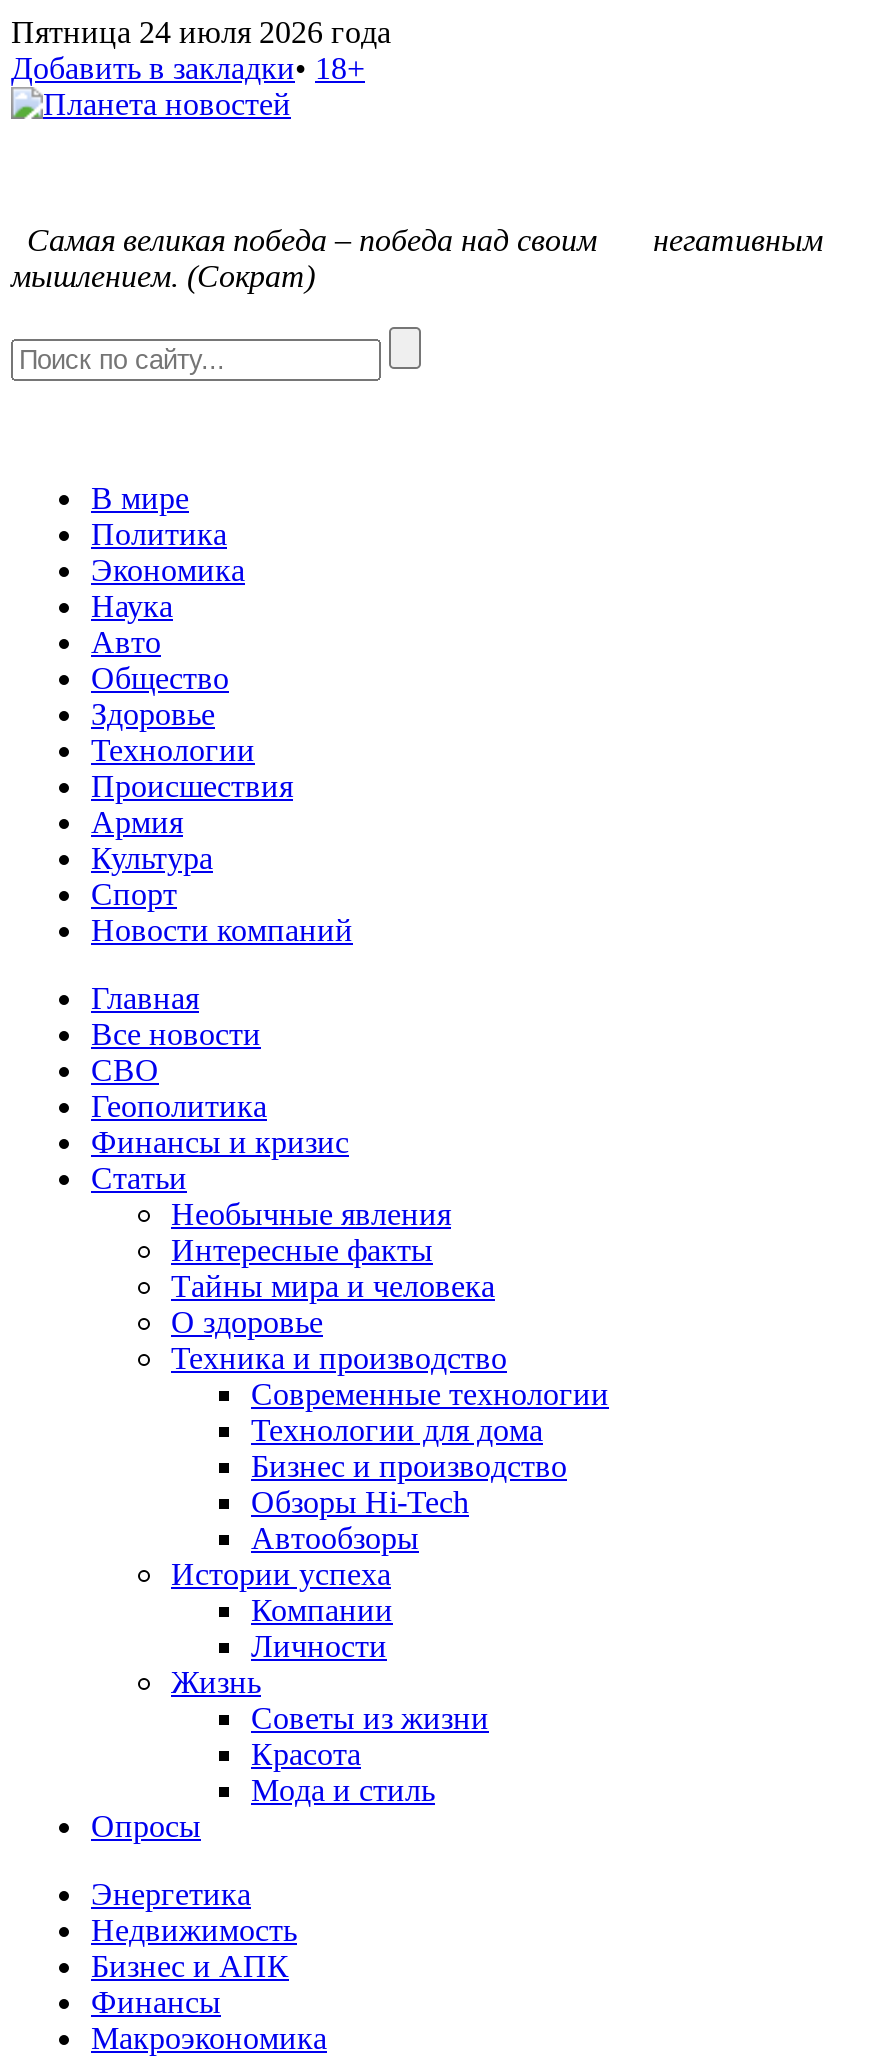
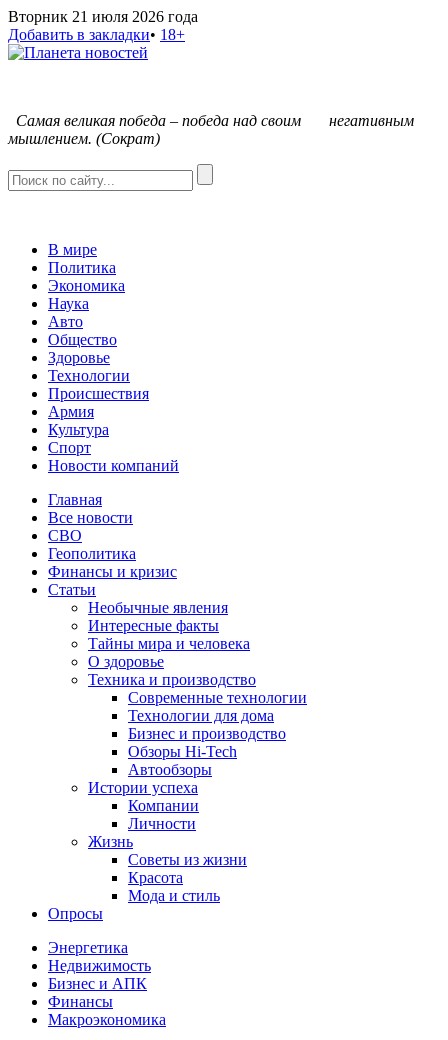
[11,15,391,49] Пятница 24 июля 2026 года -> [8,8,198,25] Вторник 21 июля 2026 года

